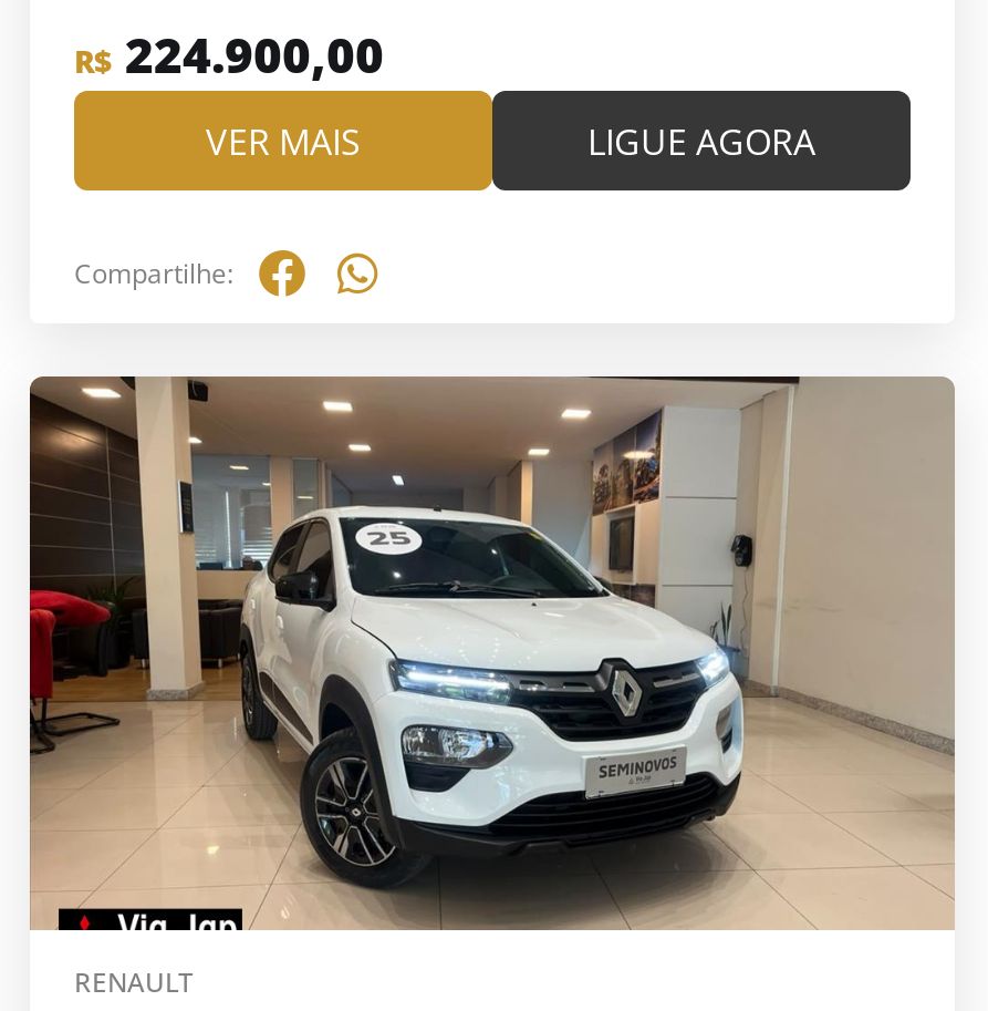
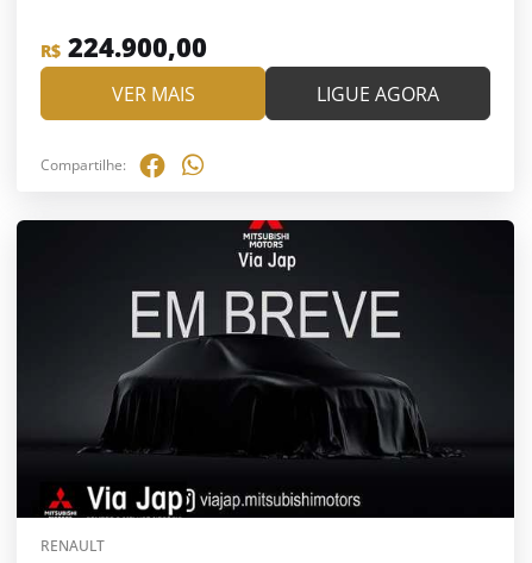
[28,374,955,932] [image] -> [15,219,515,519] [image]

